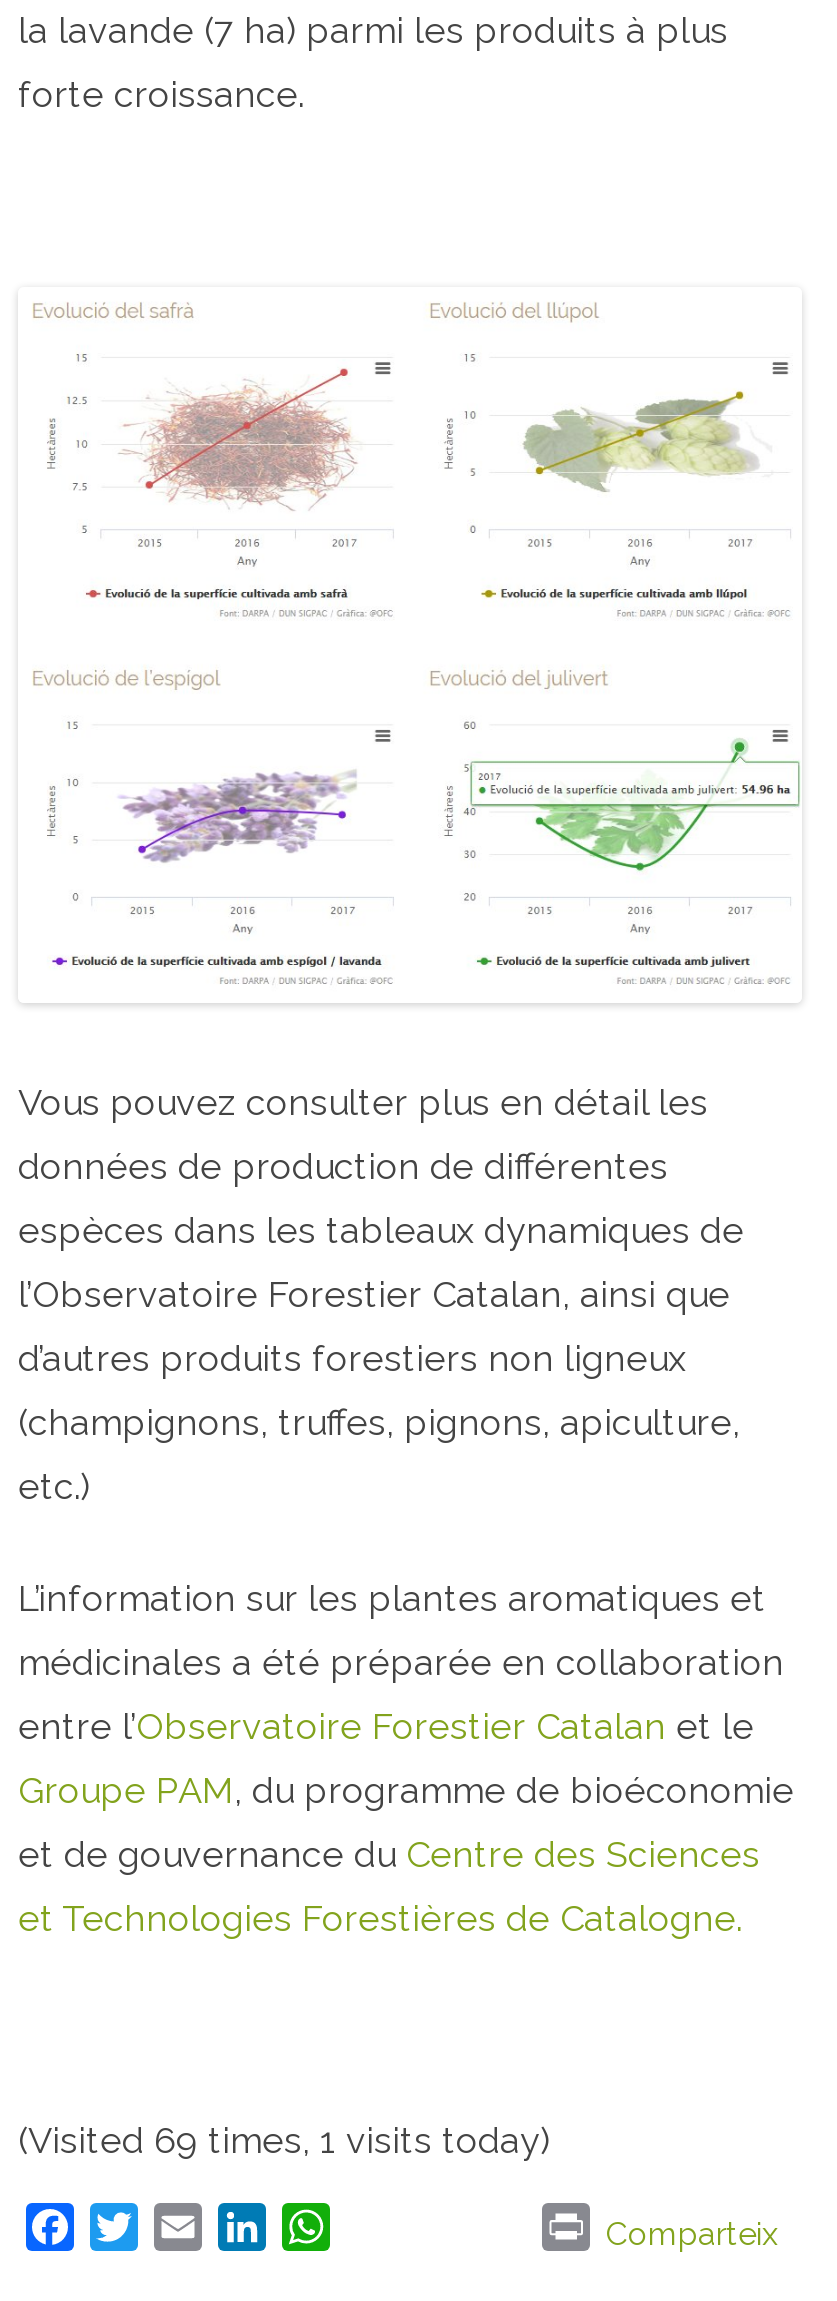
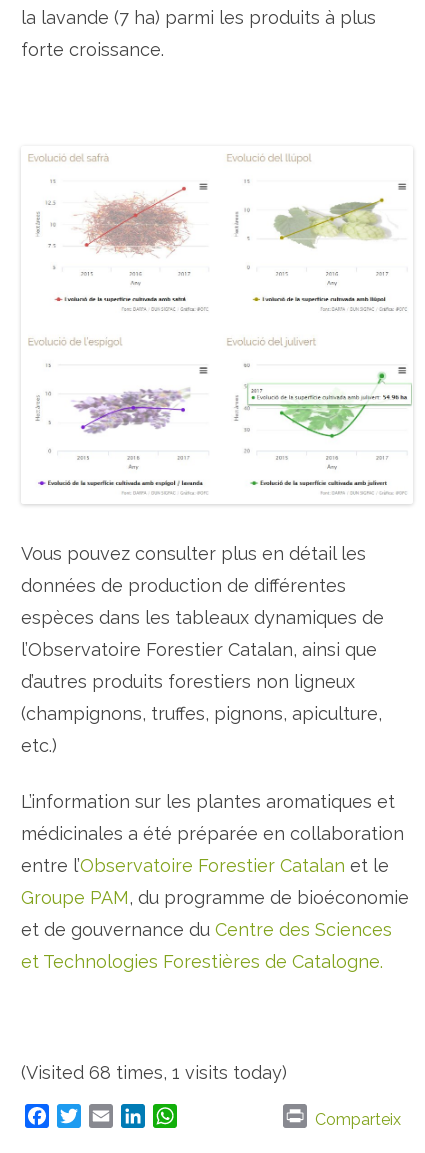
[18,2118,550,2160] (Visited 69 times, 1 visits today) -> [21,1061,287,1082] (Visited 68 times, 1 visits today)

